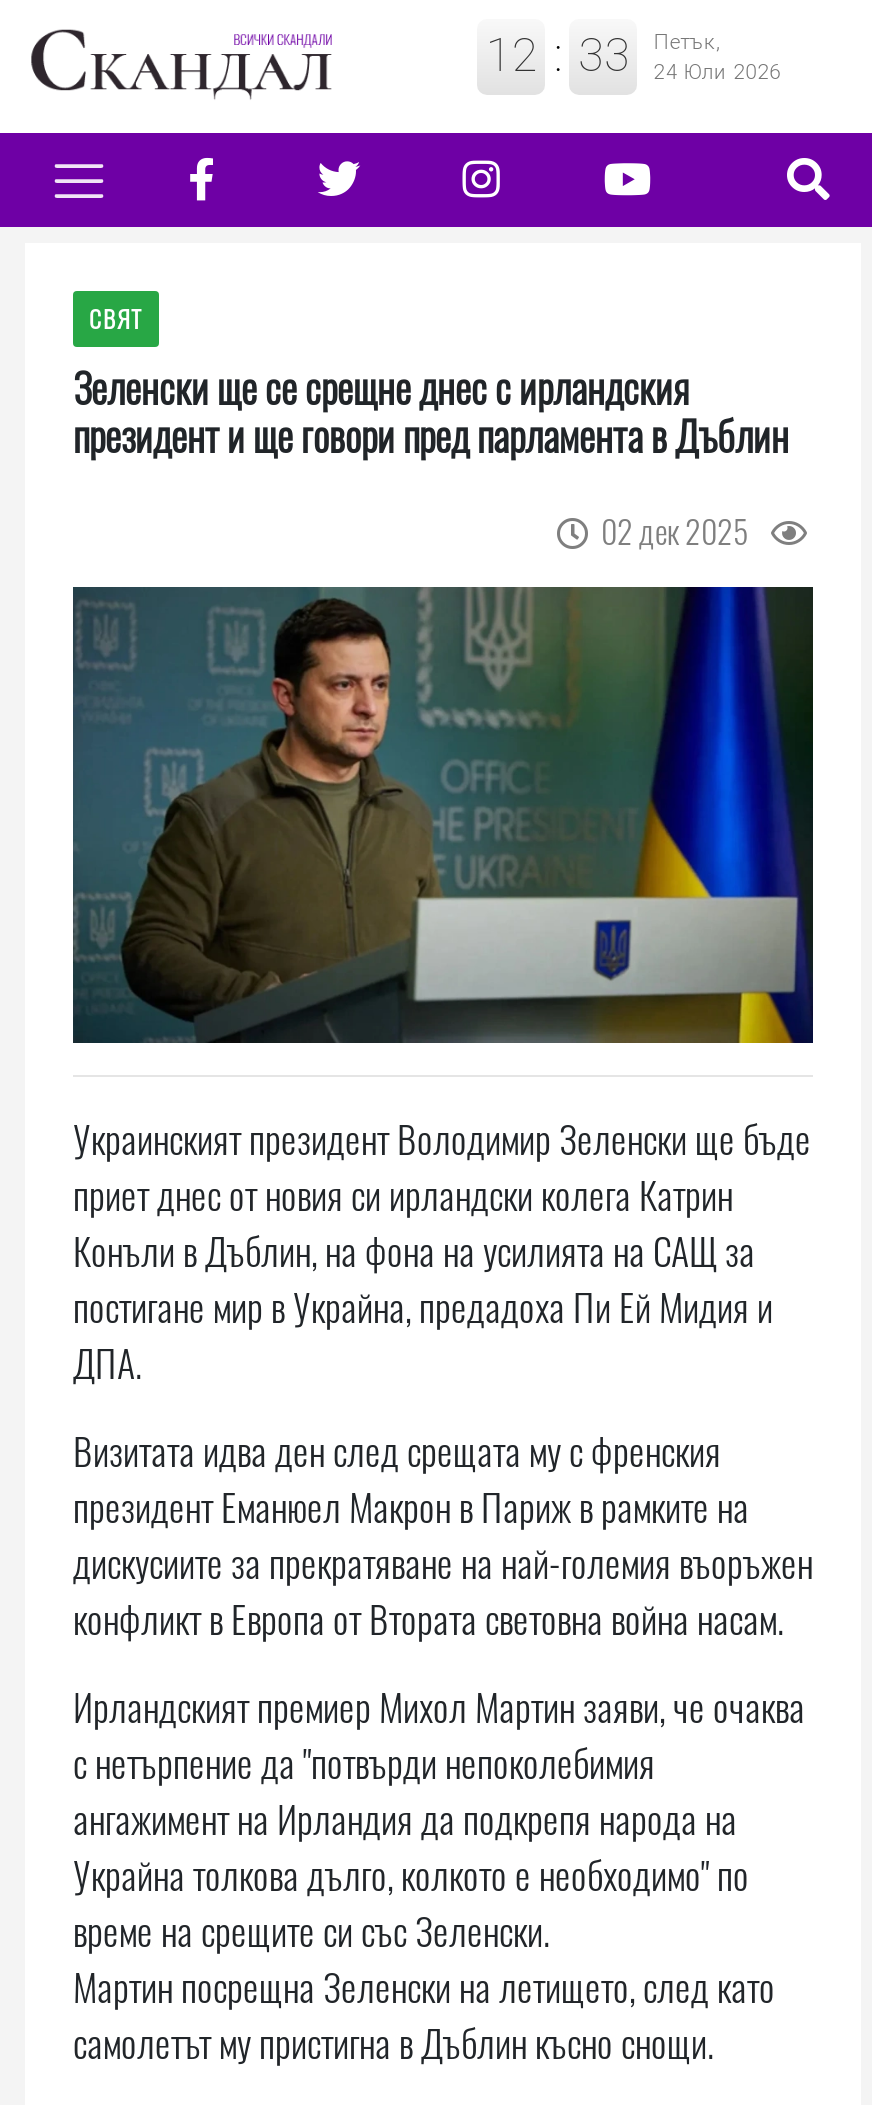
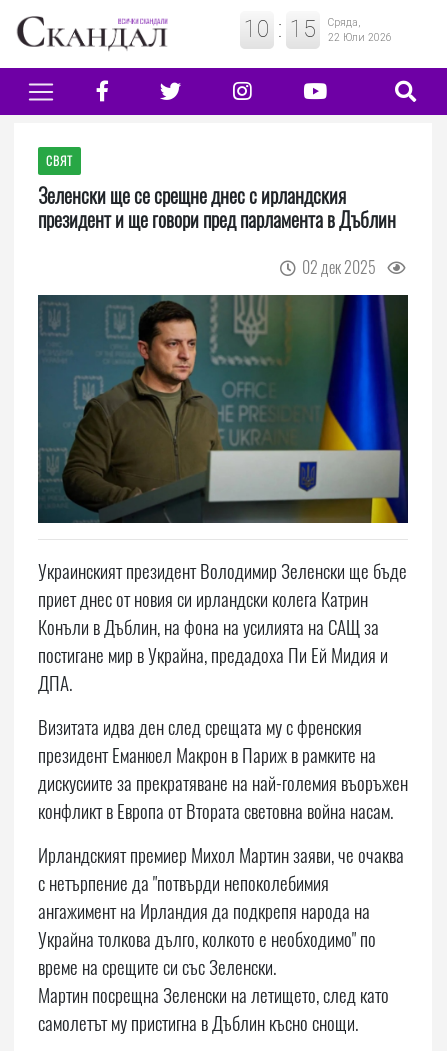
[486,26,782,84] 12 : 33 | Петък, | 24 Юли 2026 -> [244,15,392,44] 10 : 15 | Сряда, | 22 Юли 2026

